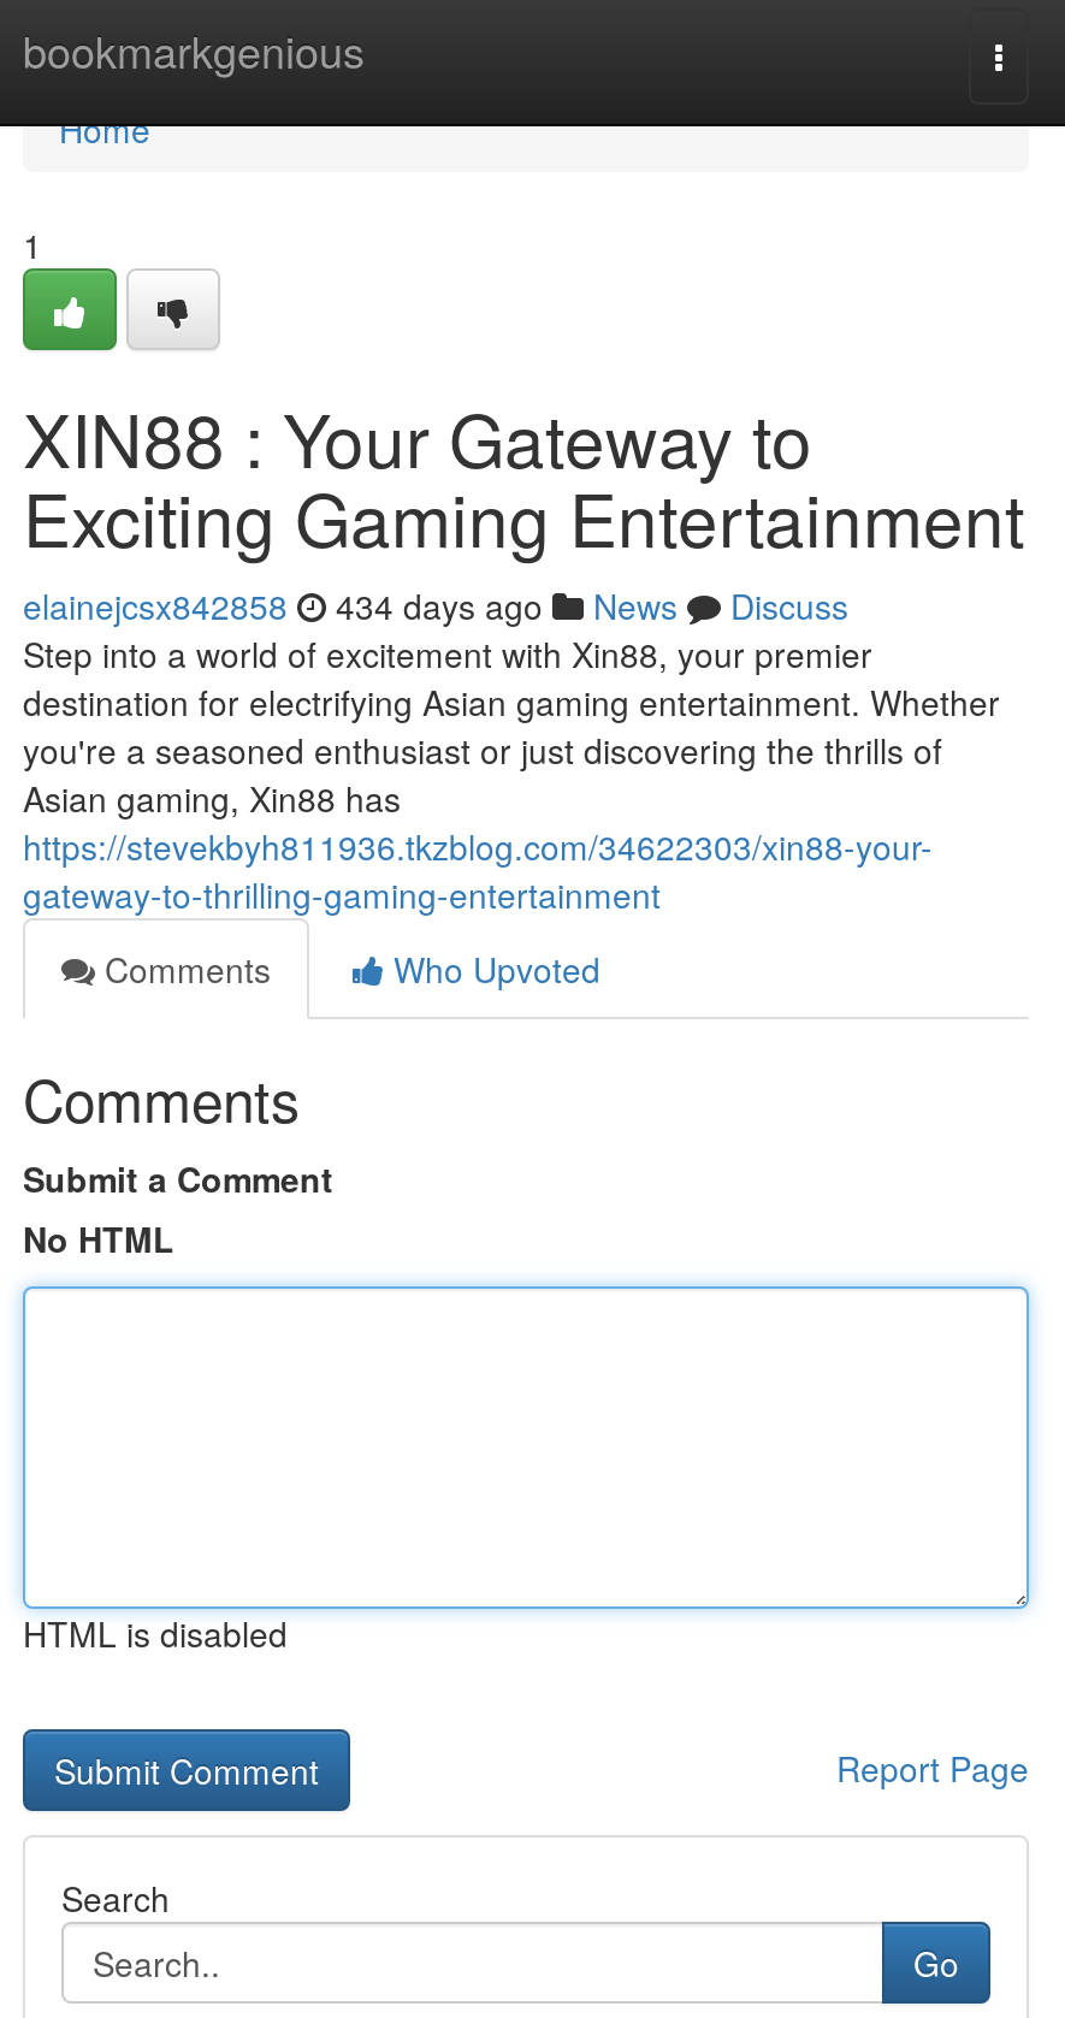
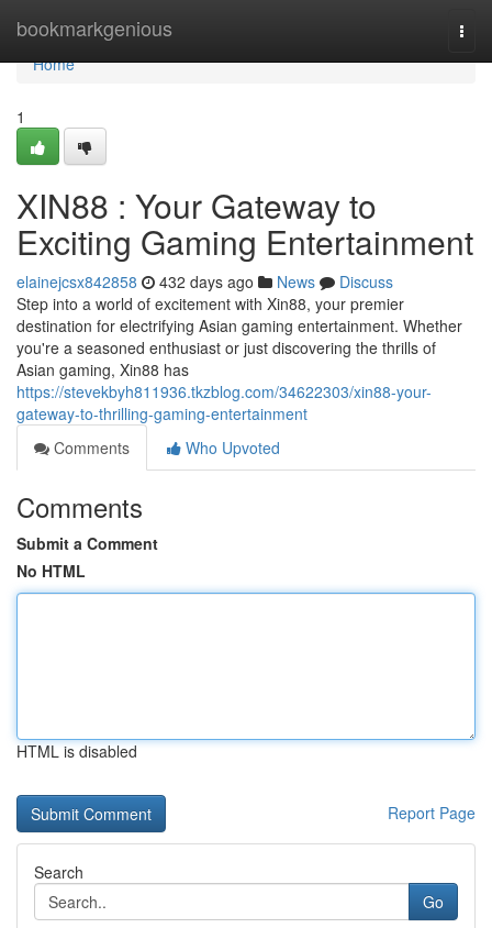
[23,581,848,629] elainejcsx842858 434 days ago News Discuss -> [16,270,393,292] elainejcsx842858 432 days ago News Discuss

